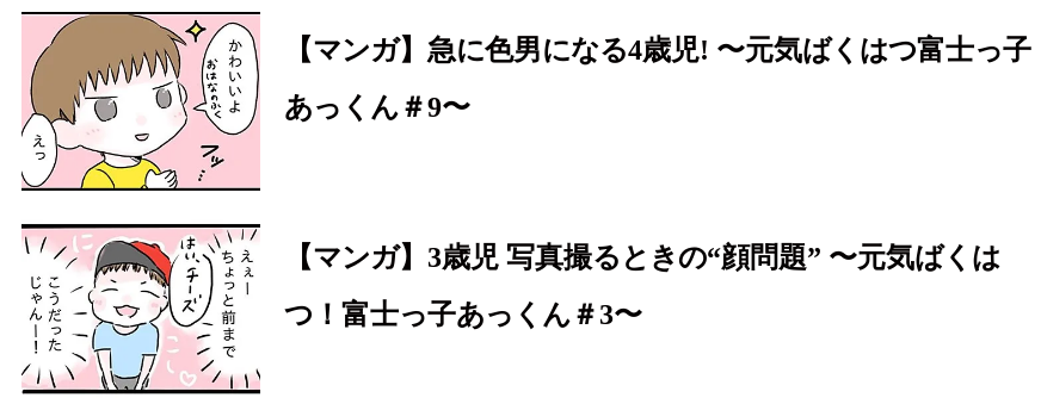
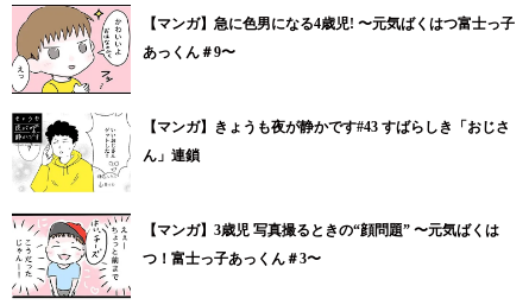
none -> [11,110,510,195] [image] | 【マンガ】きょうも夜が静かです#43 すばらしき「おじさ | ん」連鎖

